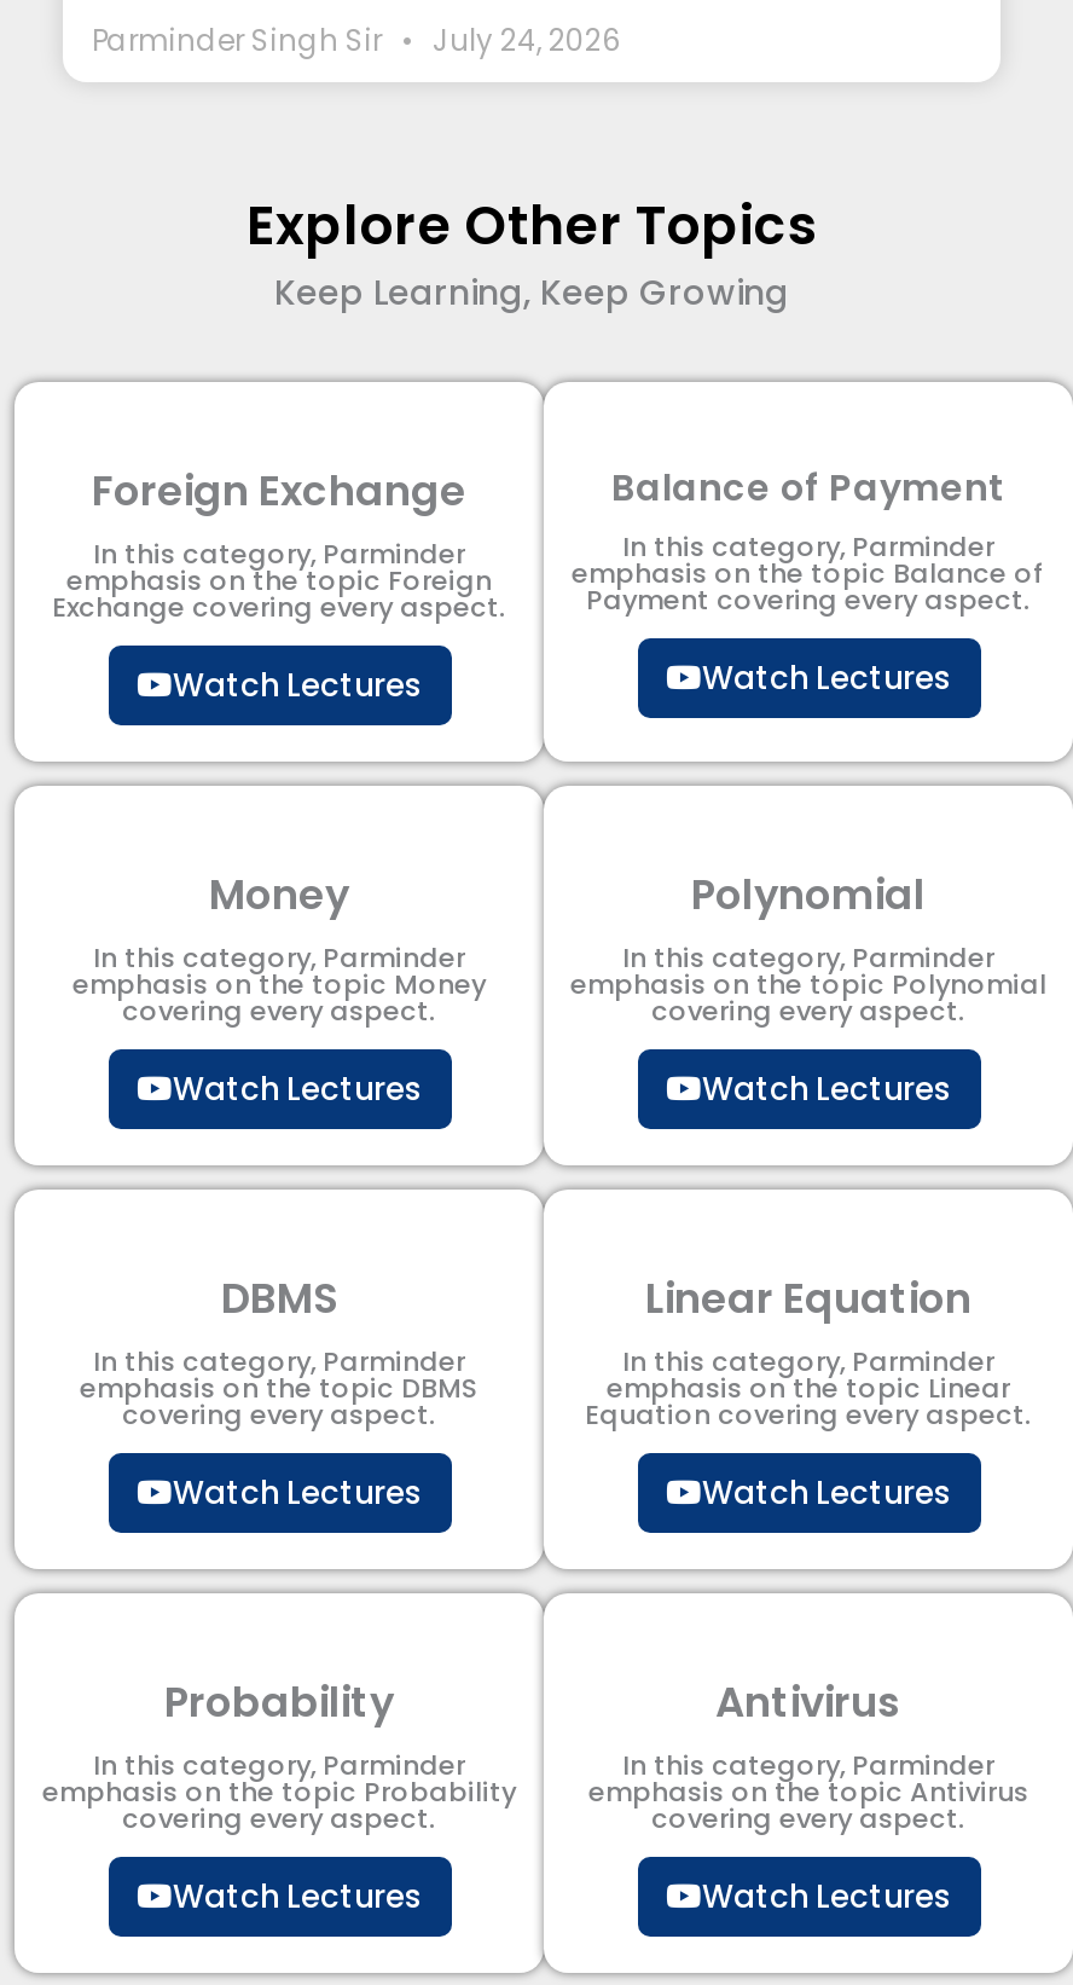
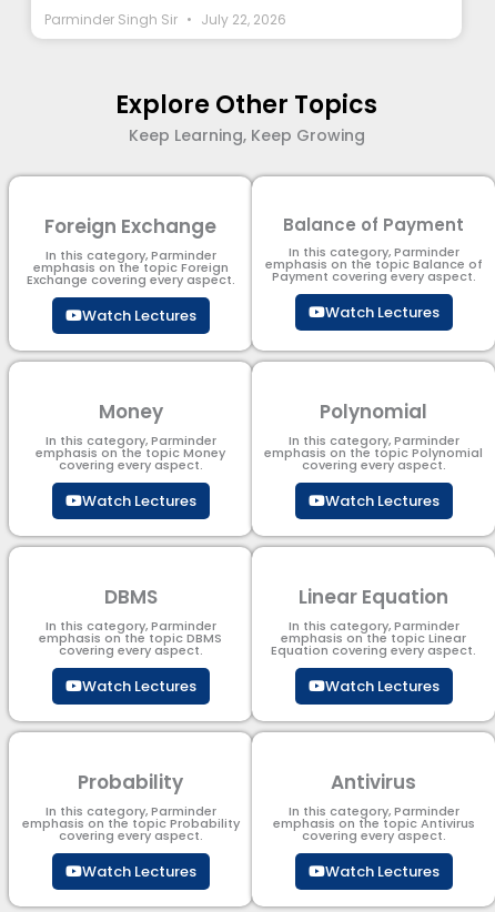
[92,19,621,60] Parminder Singh Sir July 24, 2026 -> [44,10,286,29] Parminder Singh Sir July 22, 2026

